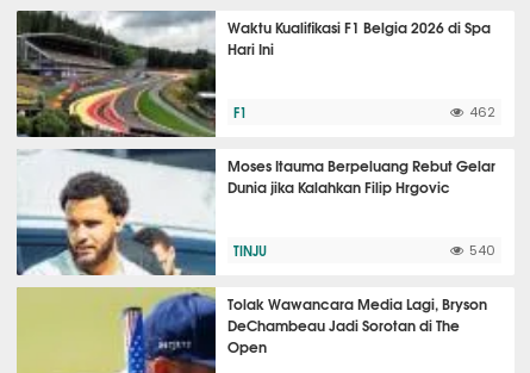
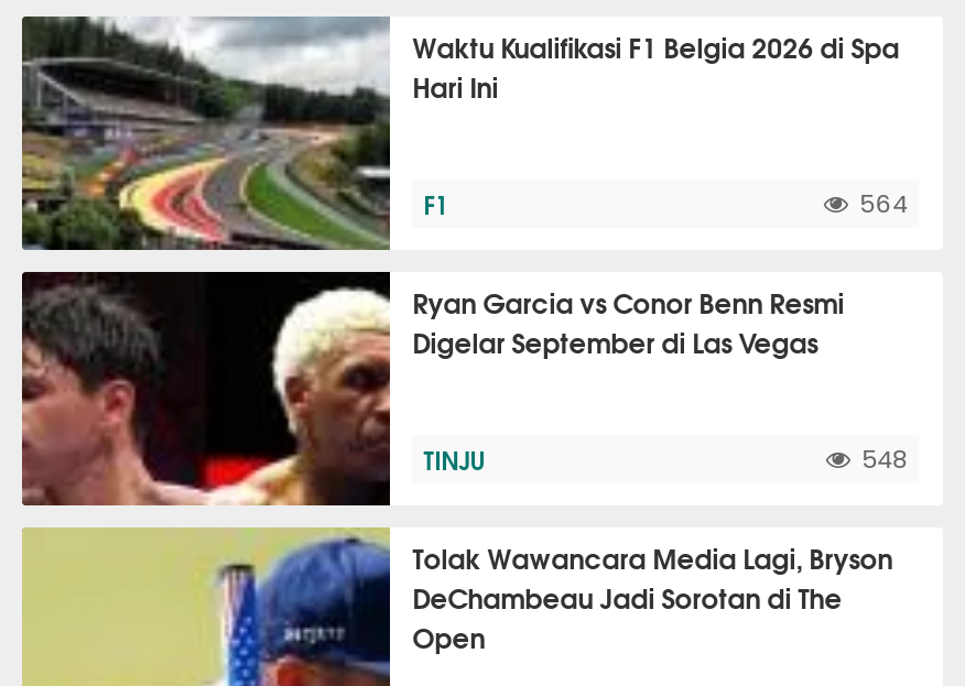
[469,106,496,119] 462 -> [859,193,908,217] 564
[15,148,496,276] [image] | Moses Itauma Berpeluang Rebut Gelar | Dunia jika Kalahkan Filip Hrgovic -> [20,270,844,508] [image] | Ryan Garcia vs Conor Benn Resmi | Digelar September di Las Vegas
[469,244,496,257] 540 -> [862,448,908,472] 548

